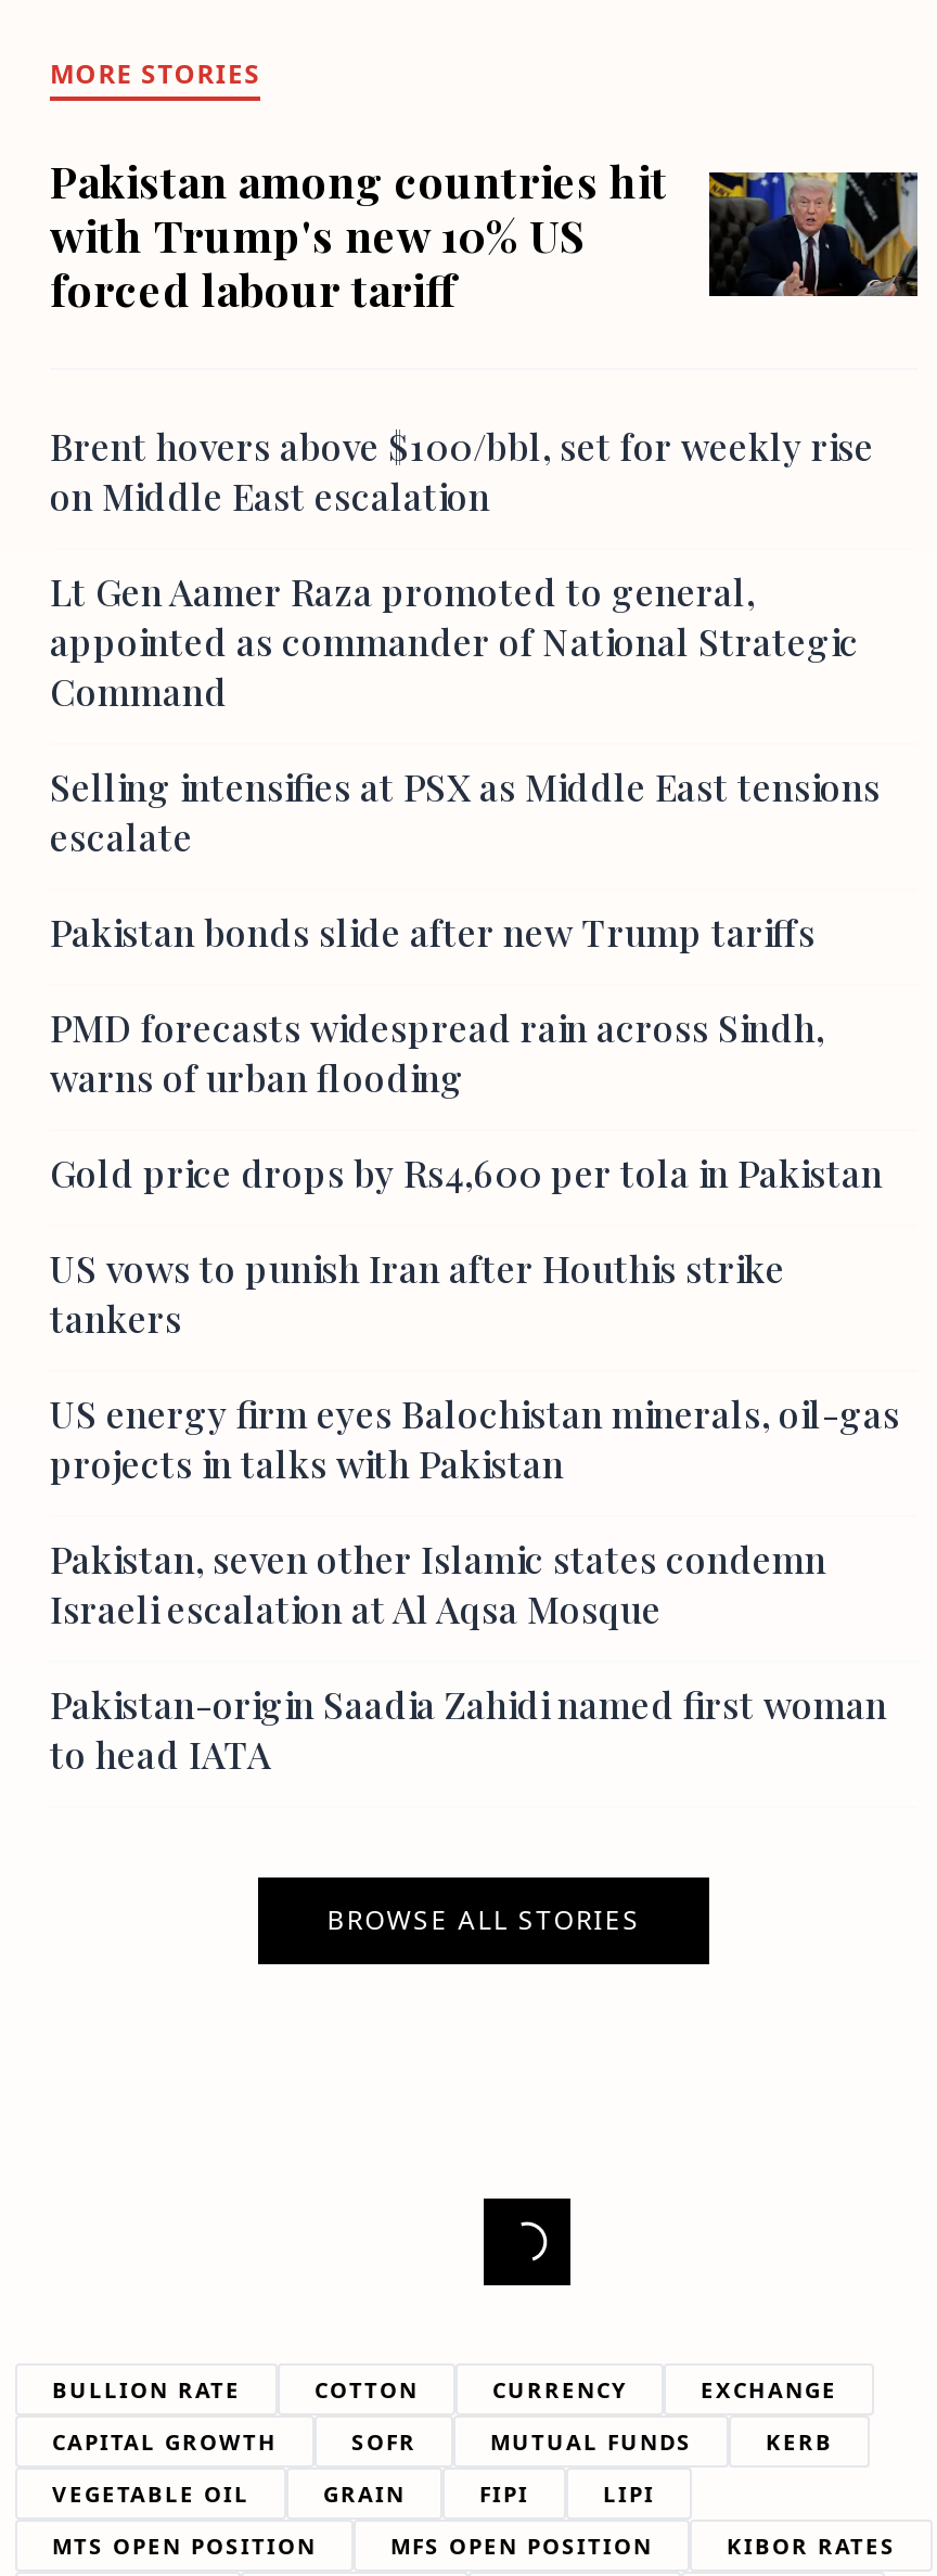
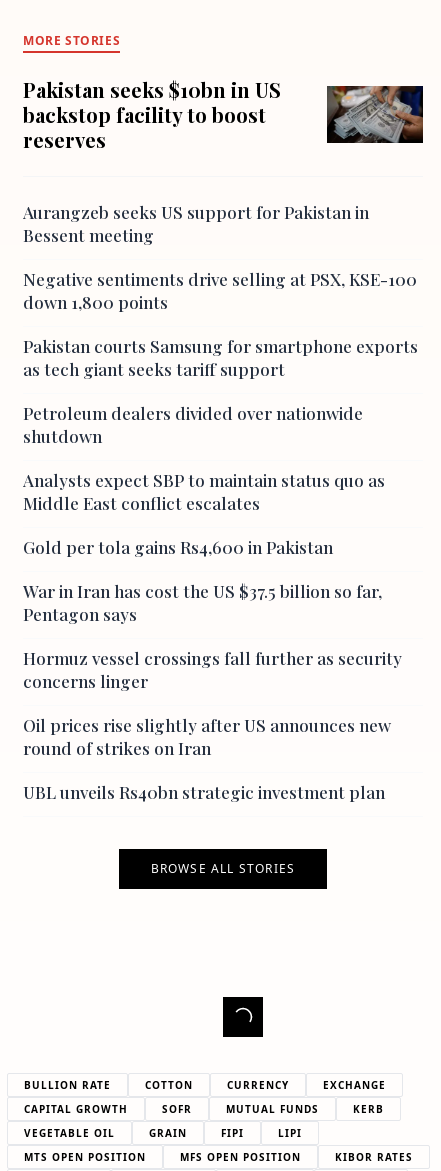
[50,151,668,318] Pakistan among countries hit | with Trump's new 10% US | forced labour tariff -> [23,76,281,153] Pakistan seeks $10bn in US | backstop facility to boost | reserves
[709,170,917,298] [image] -> [327,85,424,144] [image]
[50,422,874,520] Brent hovers above $100/bbl, set for weekly rise | on Middle East escalation -> [23,201,369,246] Aurangzeb seeks US support for Pakistan in | Bessent meeting
[50,567,859,715] Lt Gen Aamer Raza promoted to general, | appointed as commander of National Strategic | Command -> [23,268,417,313] Negative sentiments drive selling at PSX, KSE-100 | down 1,800 points
[50,762,881,860] Selling intensifies at PSX as Middle East tensions | escalate -> [23,335,418,380] Pakistan courts Samsung for smartphone exports | as tech giant seeks tariff support
[50,908,816,956] Pakistan bonds slide after new Trump tariffs -> [23,402,363,447] Petroleum dealers divided over nationwide | shutdown
[50,1003,824,1101] PMD forecasts widespread rain across Sindh, | warns of urban flooding -> [23,469,385,514] Analysts expect SBP to maintain status quo as | Middle East conflict escalates
[50,1149,883,1196] Gold price drops by Rs4,600 per tola in Pakistan -> [23,536,333,558] Gold per tola gains Rs4,600 in Pakistan
[50,1244,785,1342] US vows to punish Iran after Houthis strike | tankers -> [23,580,382,625] War in Iran has cost the US $37.5 billion so far, | Pentagon says
[50,1389,900,1487] US energy firm eyes Balochistan minerals, oil-gas | projects in talks with Pakistan -> [23,647,402,692] Hormuz vessel crossings fall further as security | concerns linger
[50,1535,826,1632] Pakistan, seven other Islamic states condemn | Israeli escalation at Al Aqsa Mosque -> [23,714,391,759] Oil prices rise slightly after US announces new | round of strikes on Iran
[50,1680,887,1778] Pakistan-origin Saadia Zahidi named first woman | to head IATA -> [23,781,385,803] UBL unveils Rs40bn strategic investment plan

